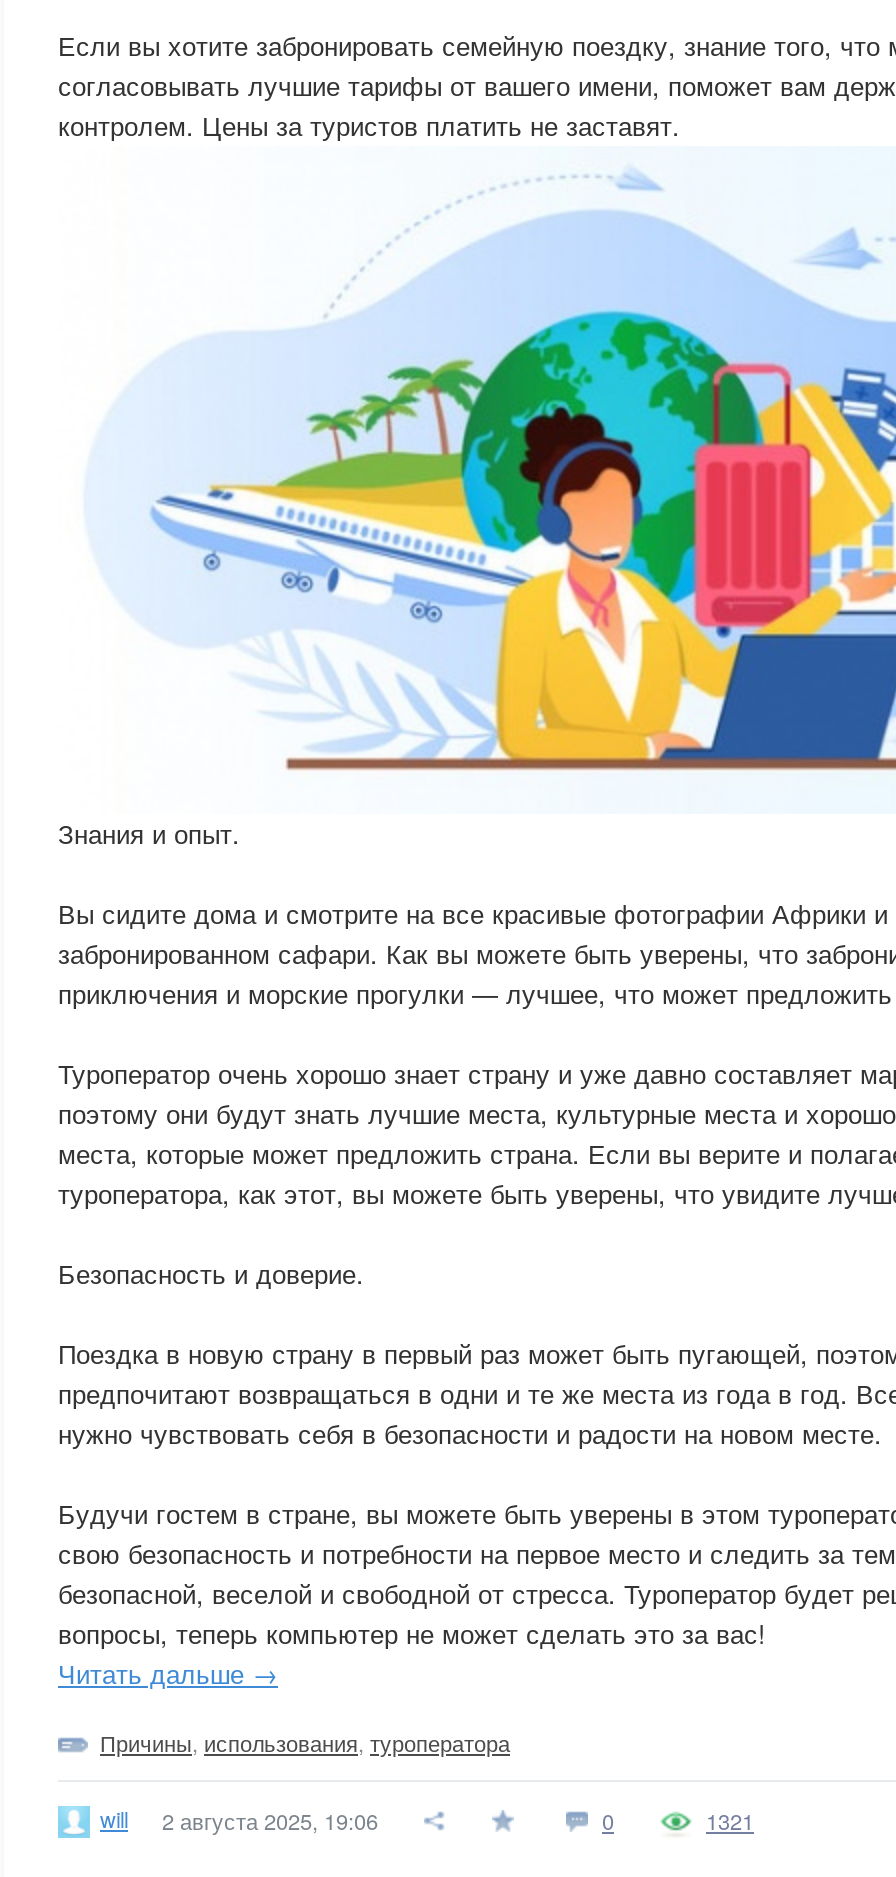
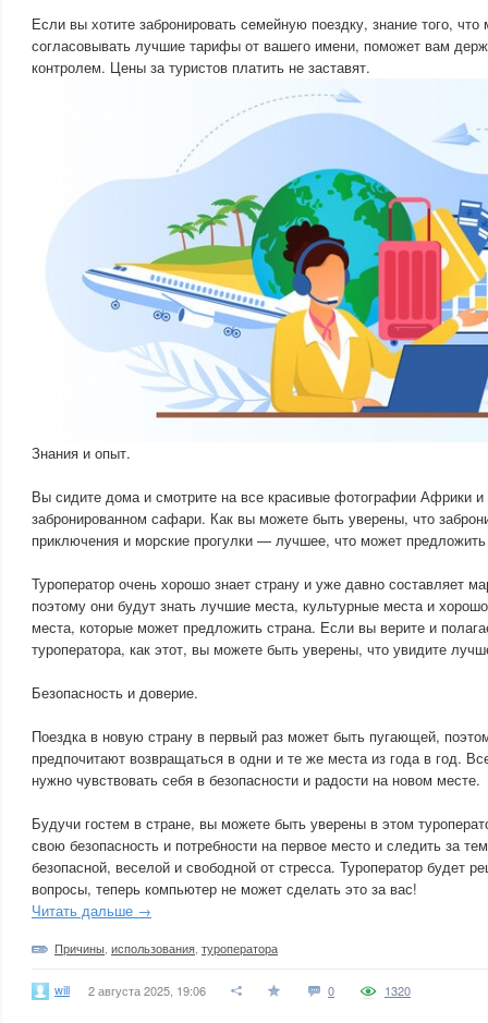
[706,1804,754,1836] 1321 -> [385,982,411,999] 1320

